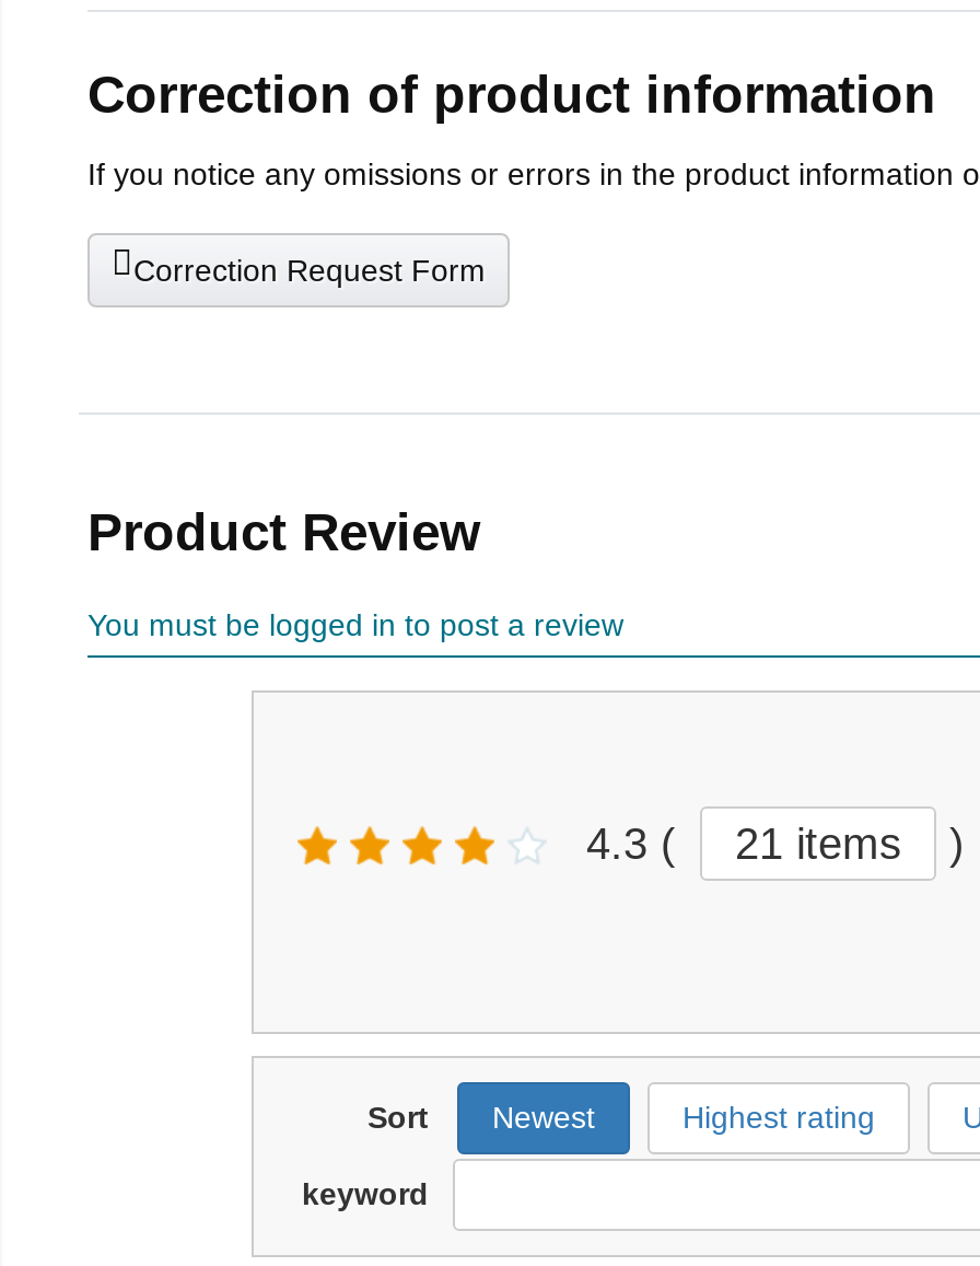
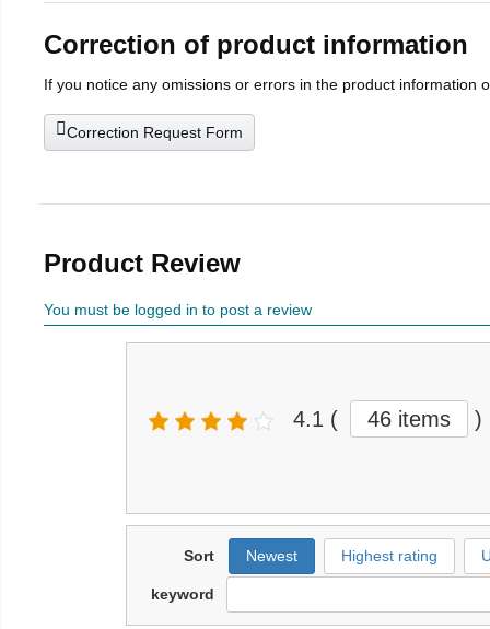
[573,820,689,868] 4.3 ( -> [287,407,345,431] 4.1 (
[735,820,901,868] 21 items -> [367,407,451,431] 46 items

